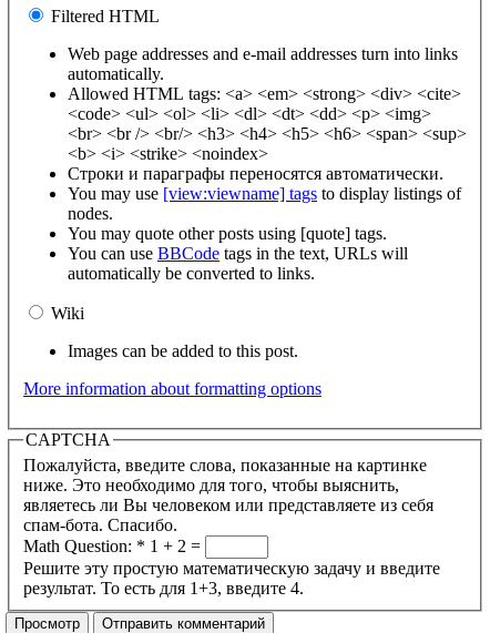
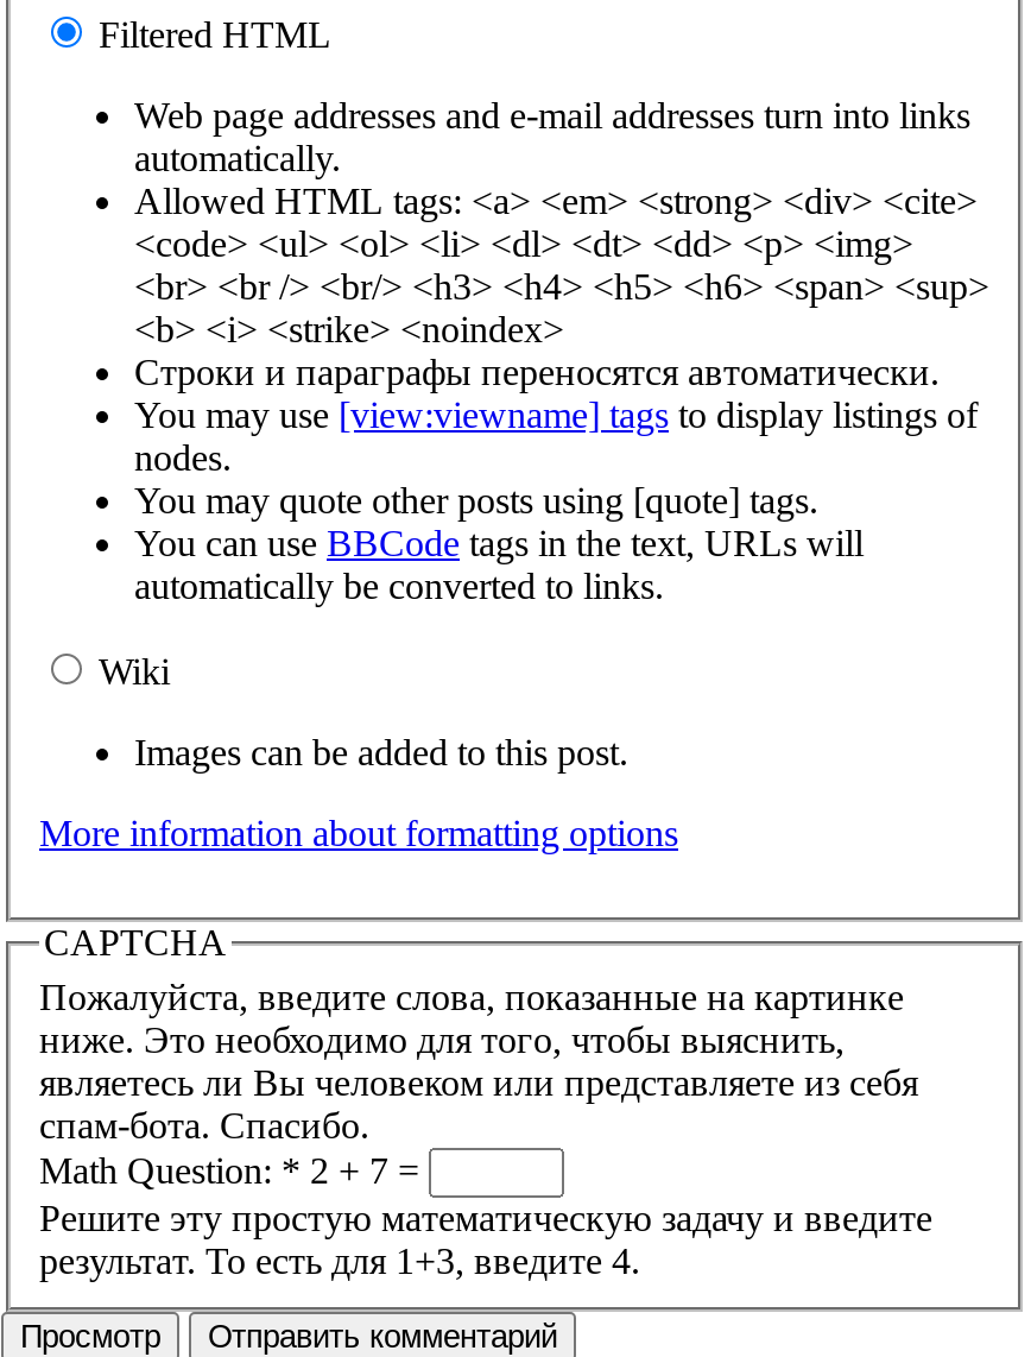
[23,537,205,556] Math Question: * 1 + 2 = -> [39,1150,429,1191] Math Question: * 2 + 7 =

